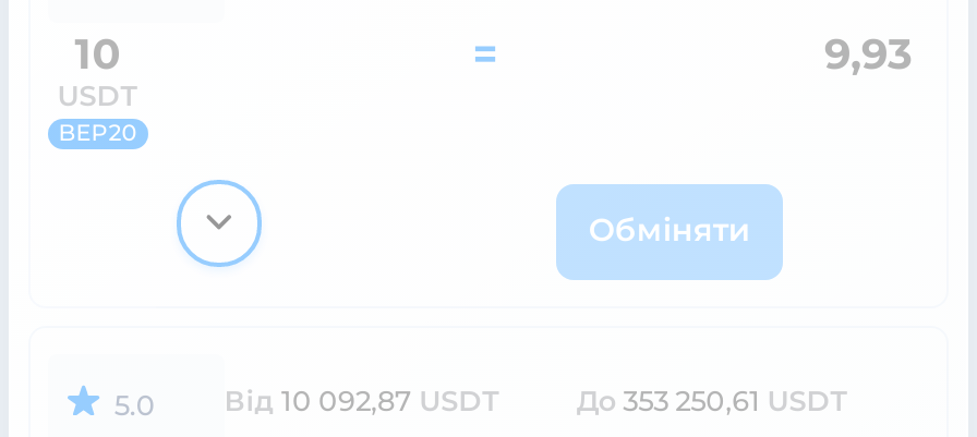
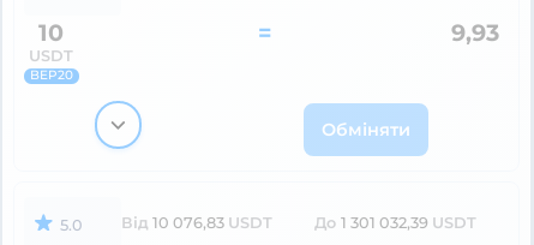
[224,384,500,417] Від 10 092,87 USDT -> [121,214,273,232] Від 10 076,83 USDT
[577,384,848,417] До 353 250,61 USDT -> [315,214,476,232] До 1 301 032,39 USDT

